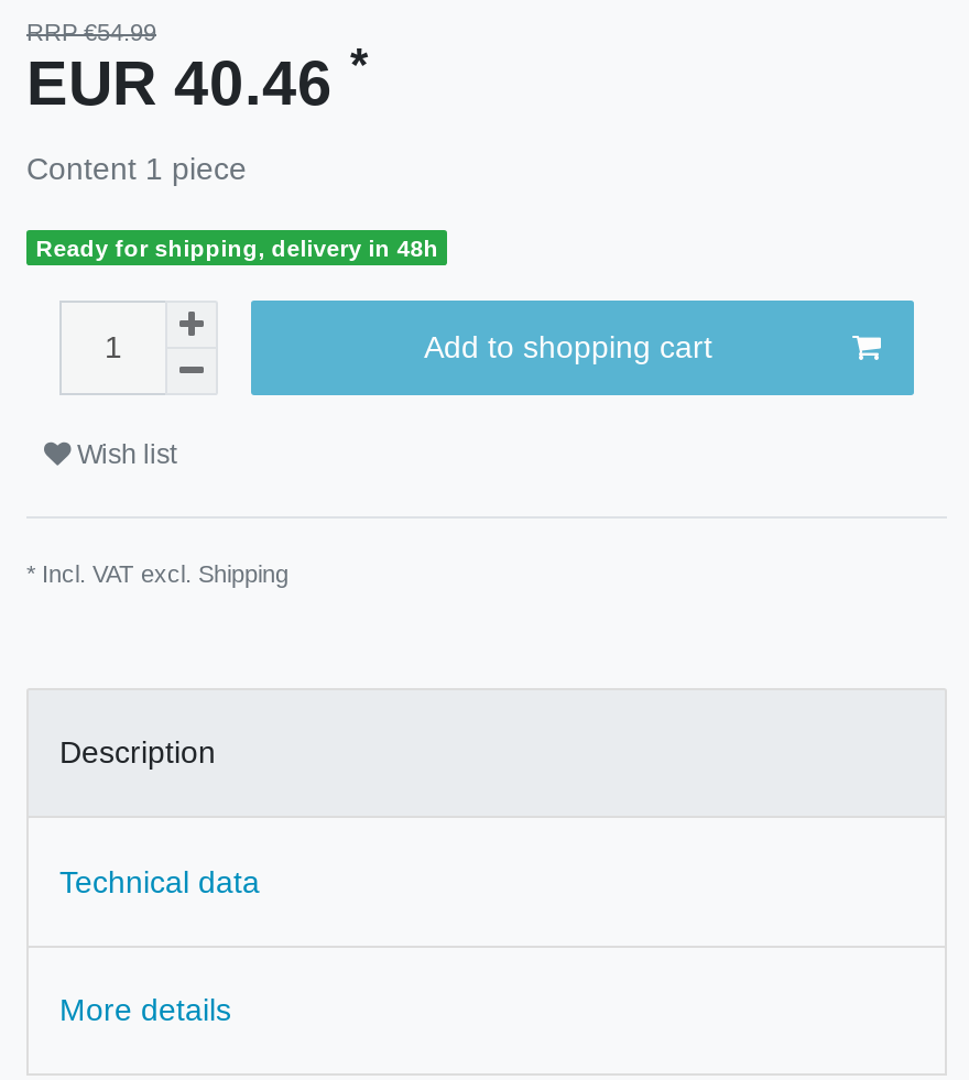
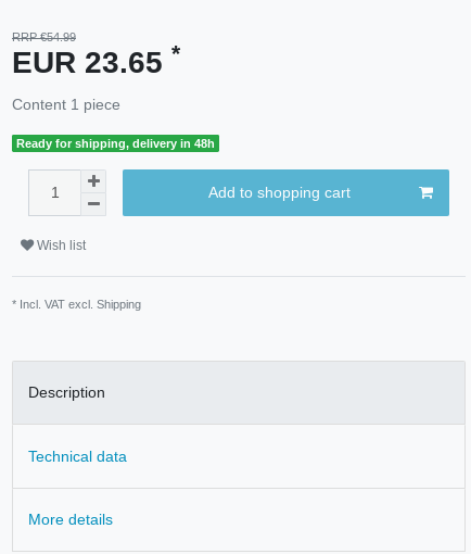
[26,40,368,118] EUR 40.46 * -> [12,41,180,79] EUR 23.65 *

